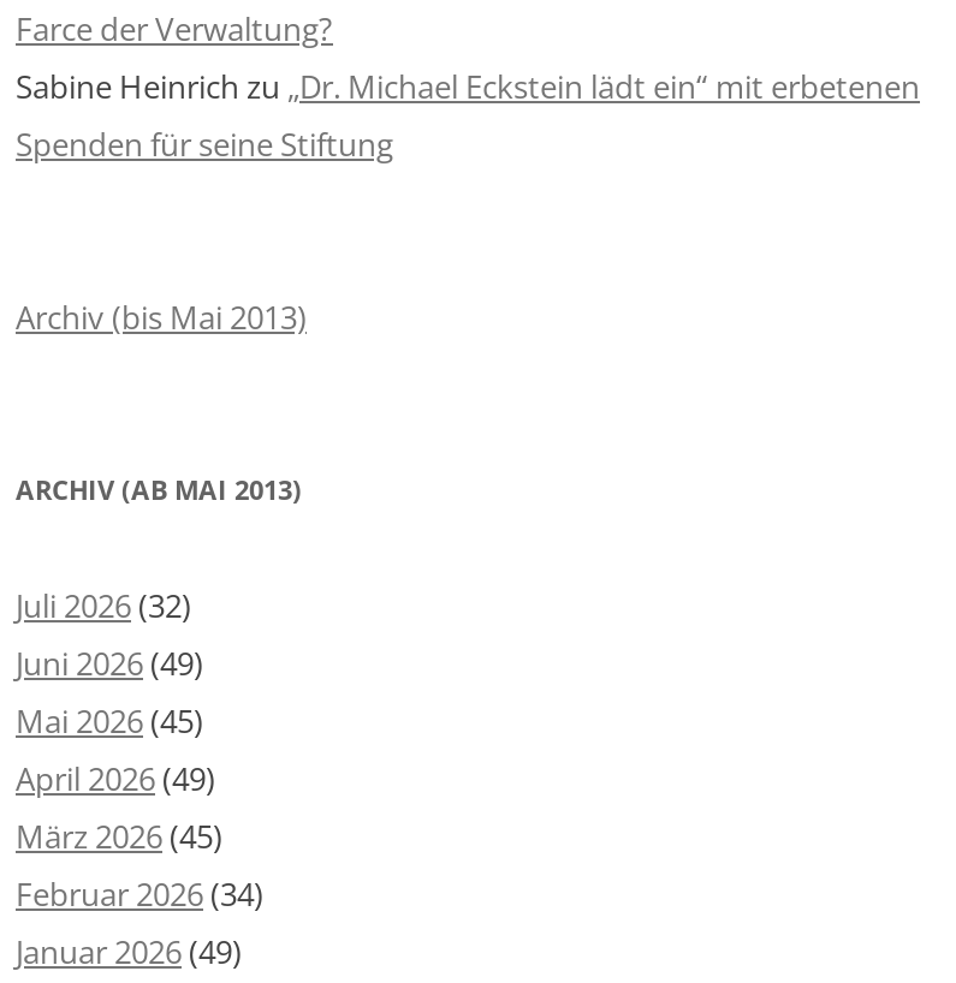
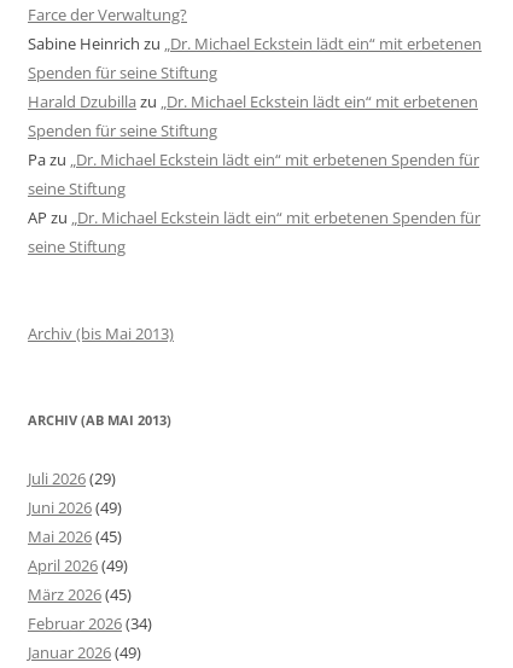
none -> [28,91,480,258] Harald Dzubilla zu „Dr. Michael Eckstein lädt ein“ mit erbetenen | Spenden für seine Stiftung | Pa zu „Dr. Michael Eckstein lädt ein“ mit erbetenen Spenden für | seine Stiftung | AP zu „Dr. Michael Eckstein lädt ein“ mit erbetenen Spenden für | seine Stiftung
[16,585,191,628] Juli 2026 (32) -> [28,468,116,490] Juli 2026 (29)

